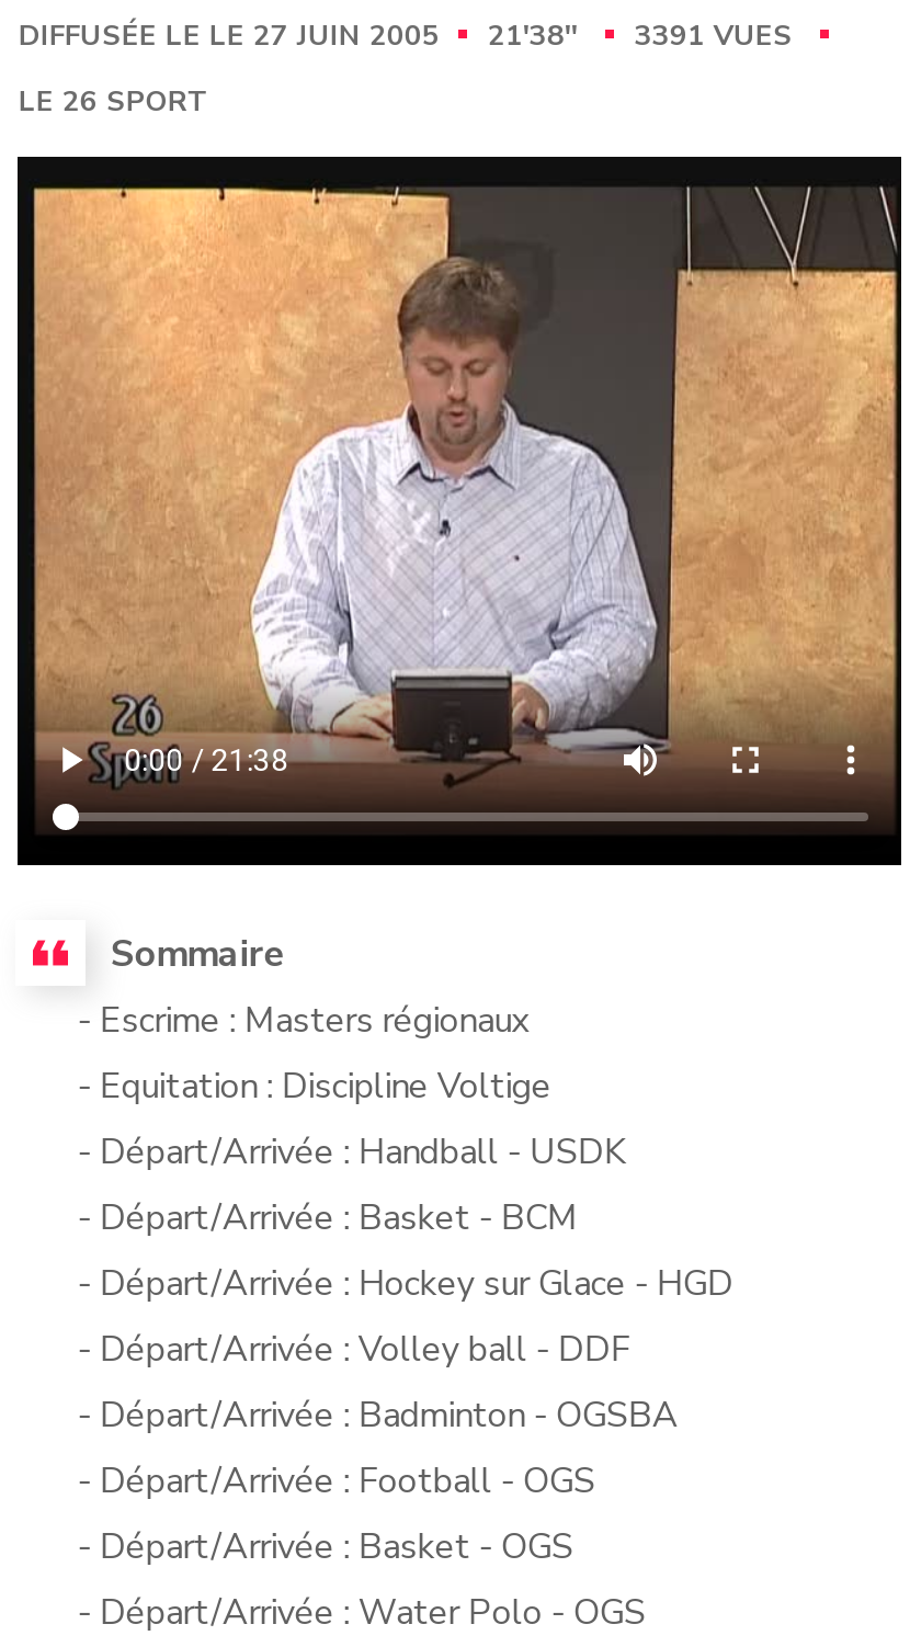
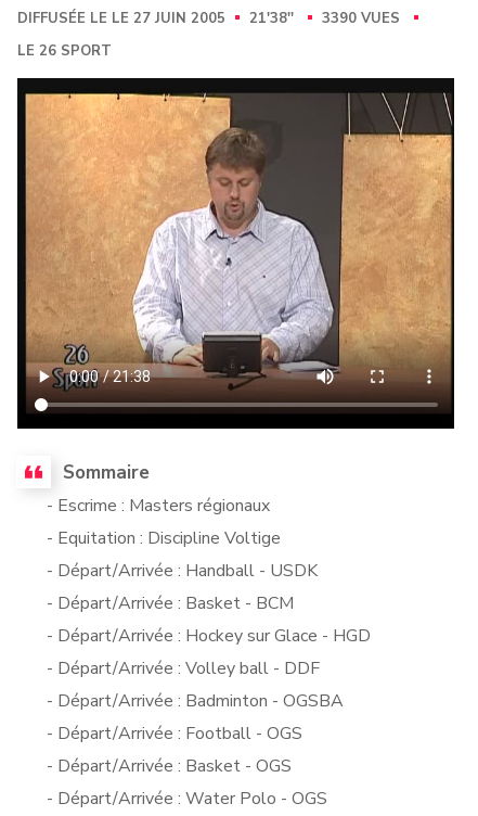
[18,16,801,56] DIFFUSÉE LE LE 27 JUIN 2005 21'38'' 3391 VUES -> [18,9,405,28] DIFFUSÉE LE LE 27 JUIN 2005 21'38'' 3390 VUES

